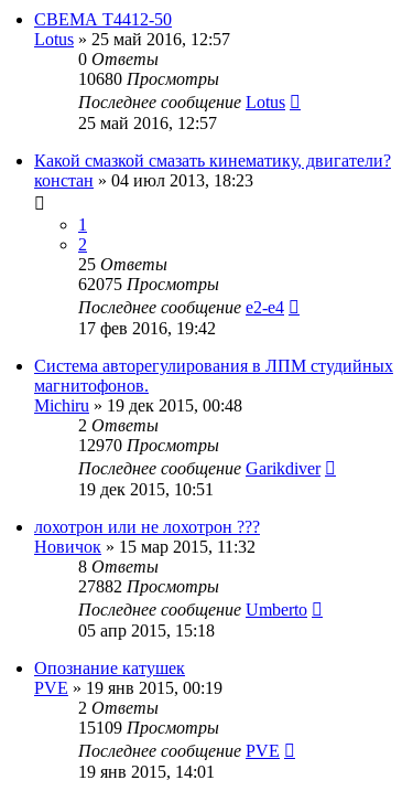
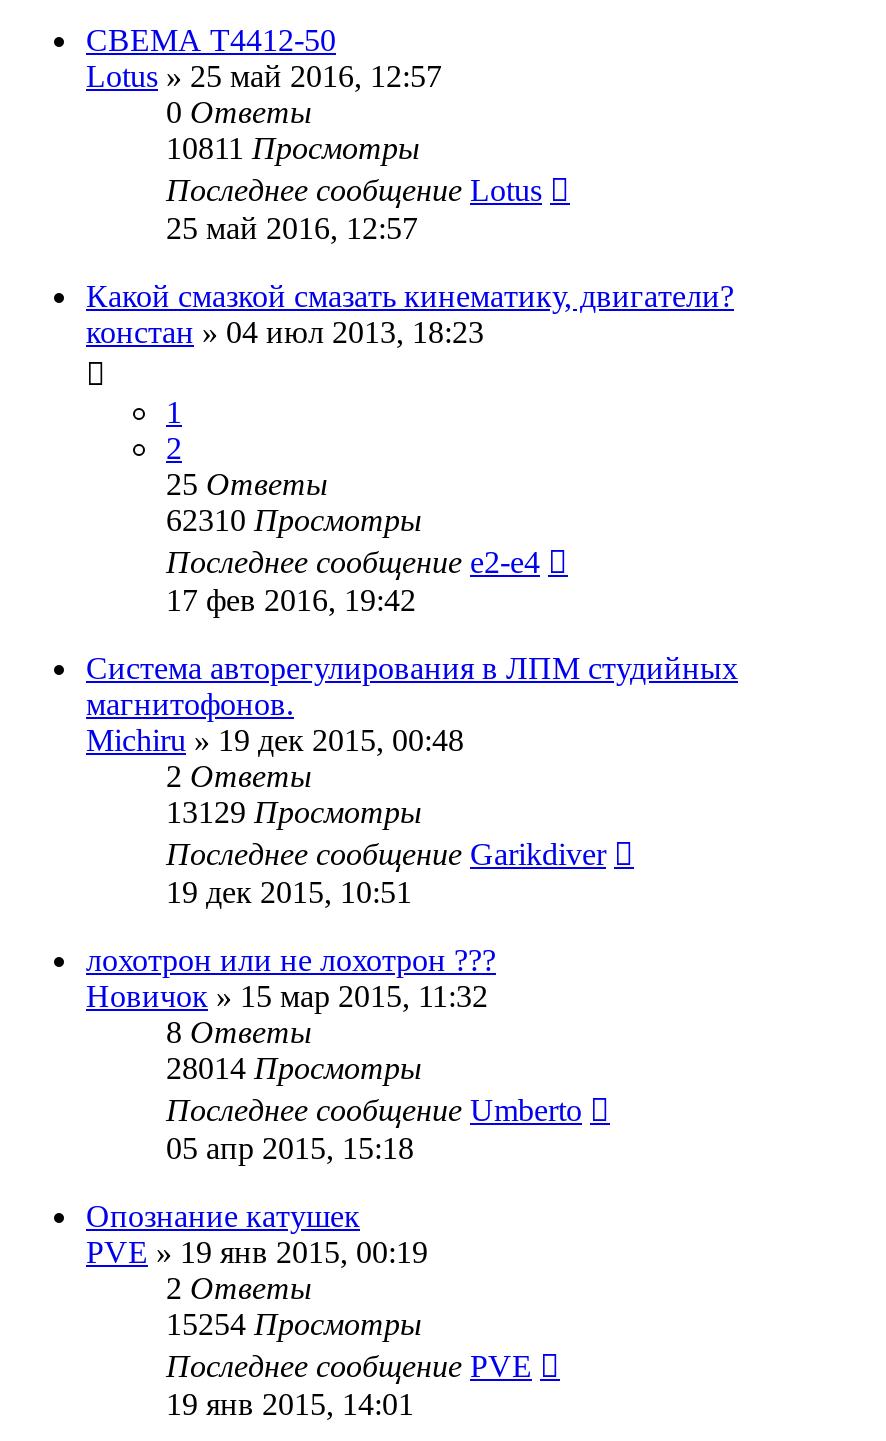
[78,69,219,88] 10680 Просмотры -> [166,131,420,165] 10811 Просмотры
[78,275,219,293] 62075 Просмотры -> [166,503,422,537] 62310 Просмотры
[78,436,219,454] 12970 Просмотры -> [166,795,422,829] 13129 Просмотры
[78,577,219,596] 27882 Просмотры -> [166,1051,422,1085] 28014 Просмотры
[78,718,219,737] 15109 Просмотры -> [166,1307,422,1341] 15254 Просмотры

